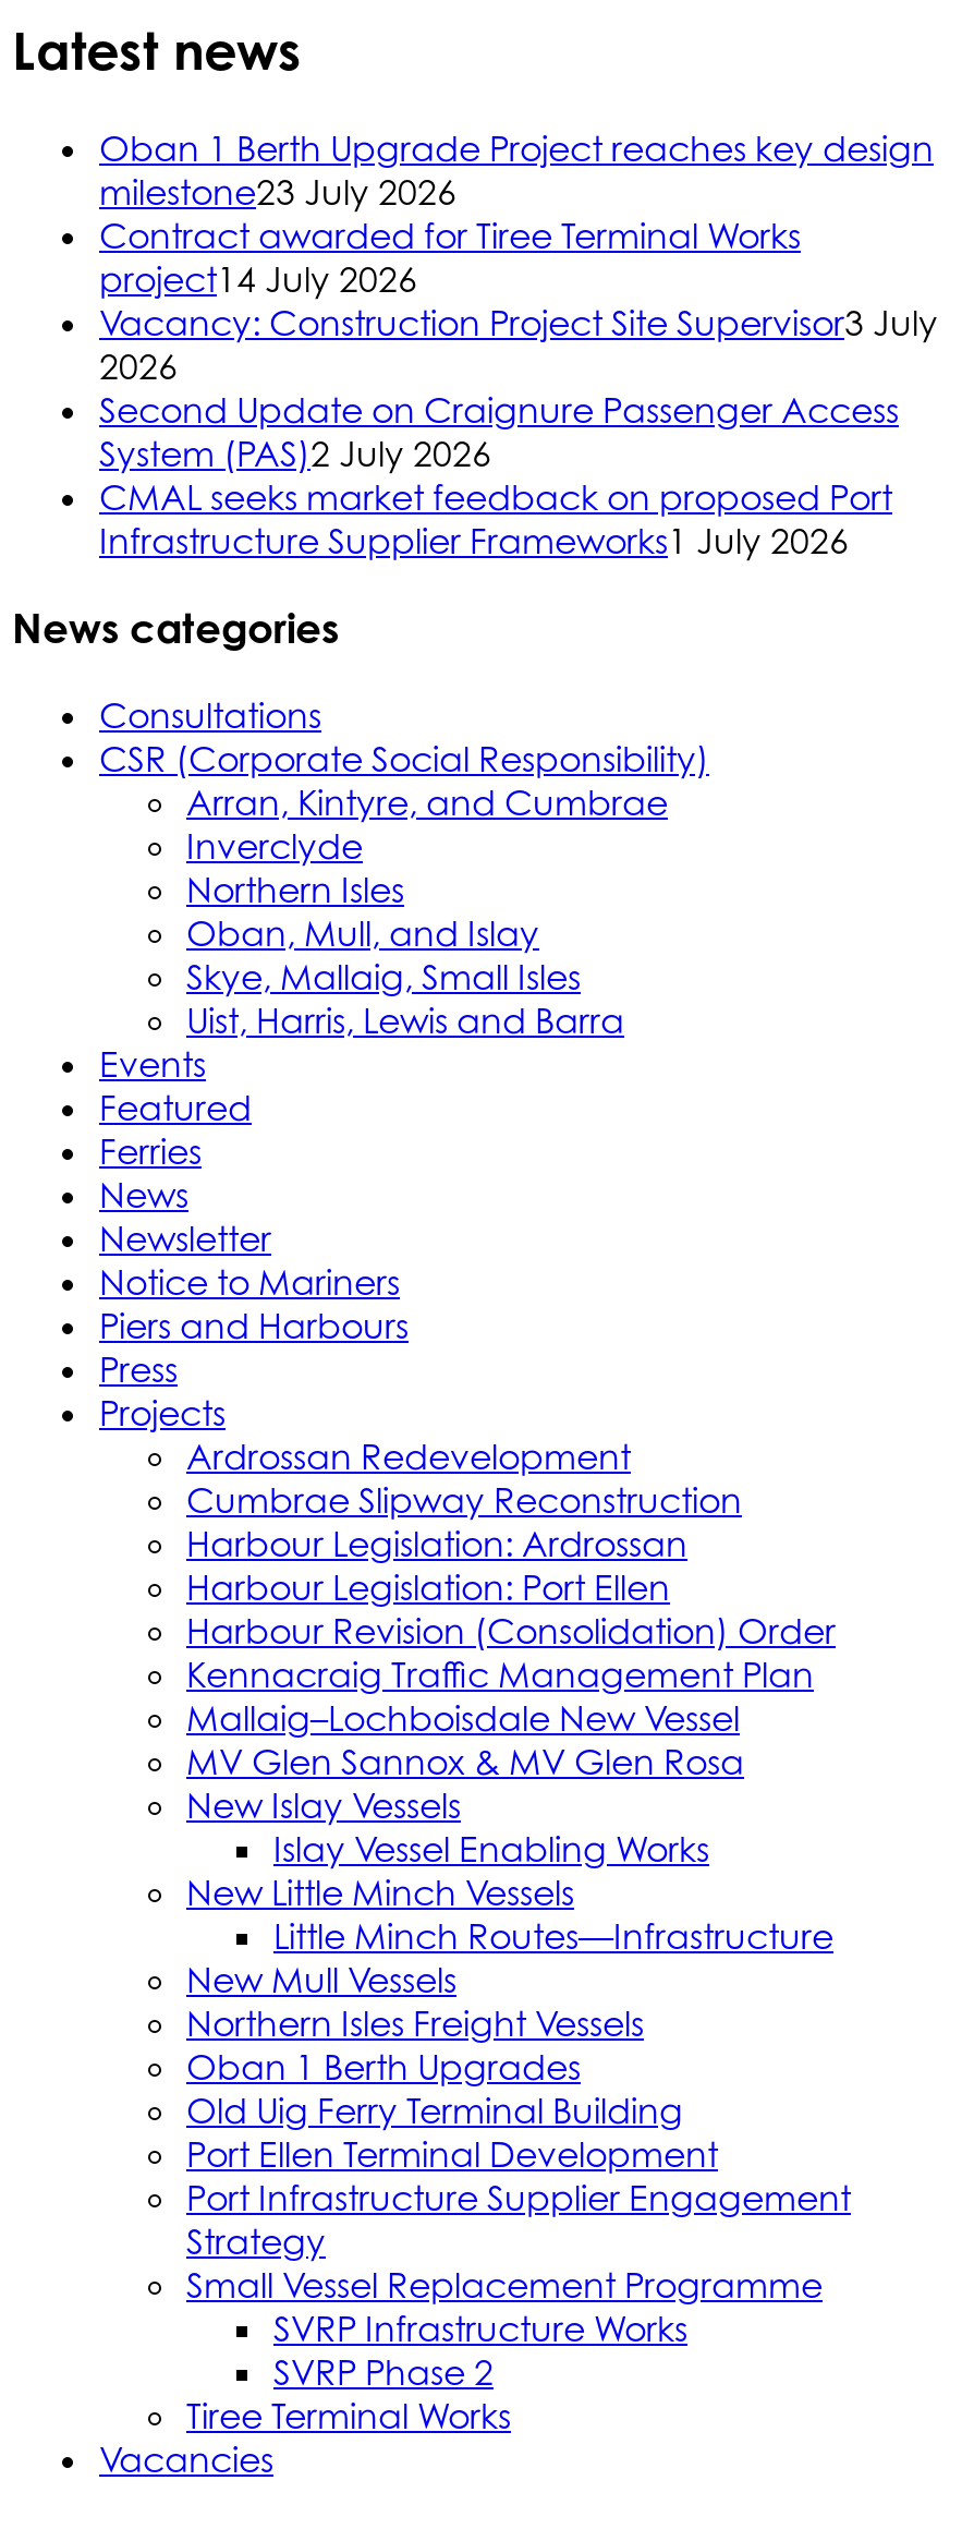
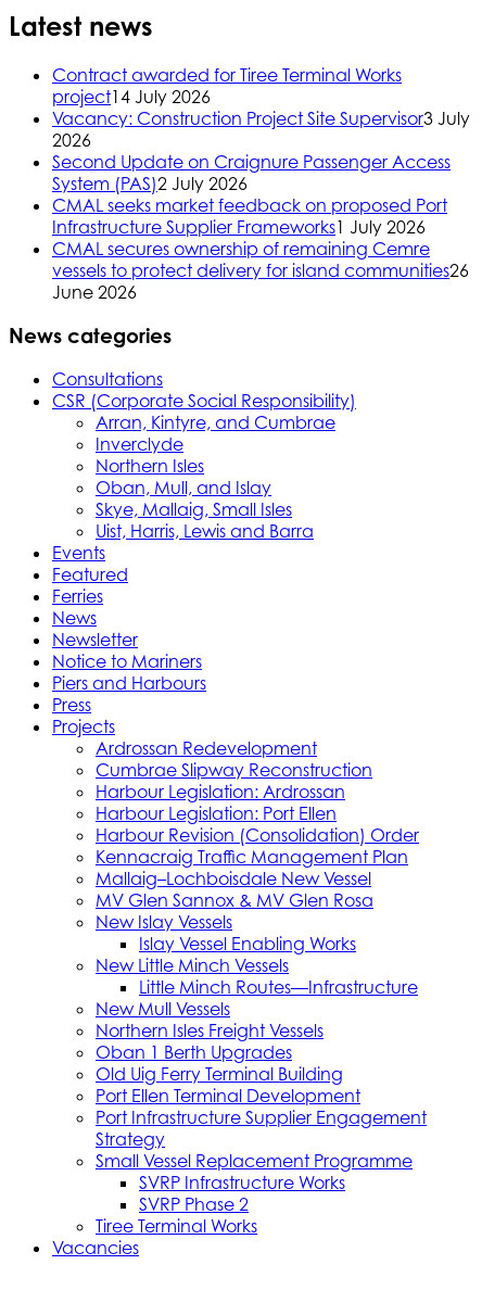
[99,127,934,214] Oban 1 Berth Upgrade Project reaches key design | milestone23 July 2026 -> none
moved [99,214,938,563] -> [52,64,470,238]: Contract awarded for Tiree Terminal Works | project14 July 2026 | Vacancy: Construction Project Site Supervisor3 July | 2026 | Second Update on Craignure Passenger Access | System (PAS)2 July 2026 | CMAL seeks market feedback on proposed Port | Infrastructure Supplier Frameworks1 July 2026
none -> [52,238,469,303] CMAL secures ownership of remaining Cemre | vessels to protect delivery for island communities26 | June 2026

